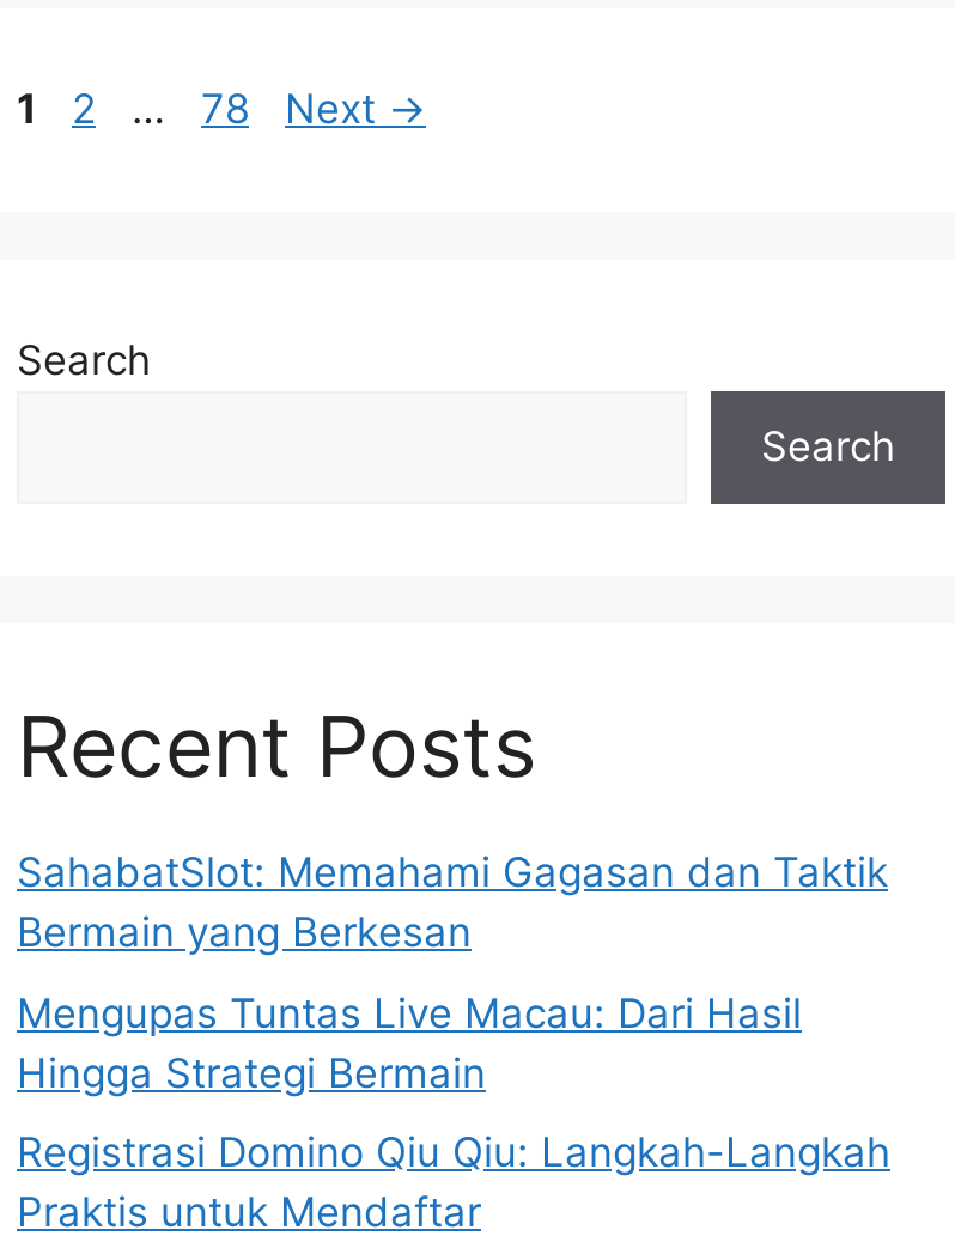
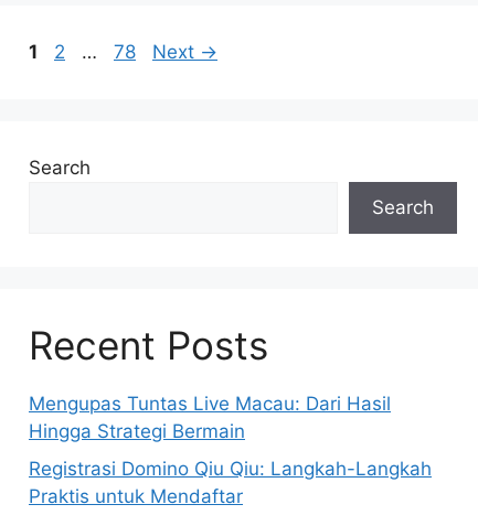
[17,848,888,956] SahabatSlot: Memahami Gagasan dan Taktik | Bermain yang Berkesan -> none

